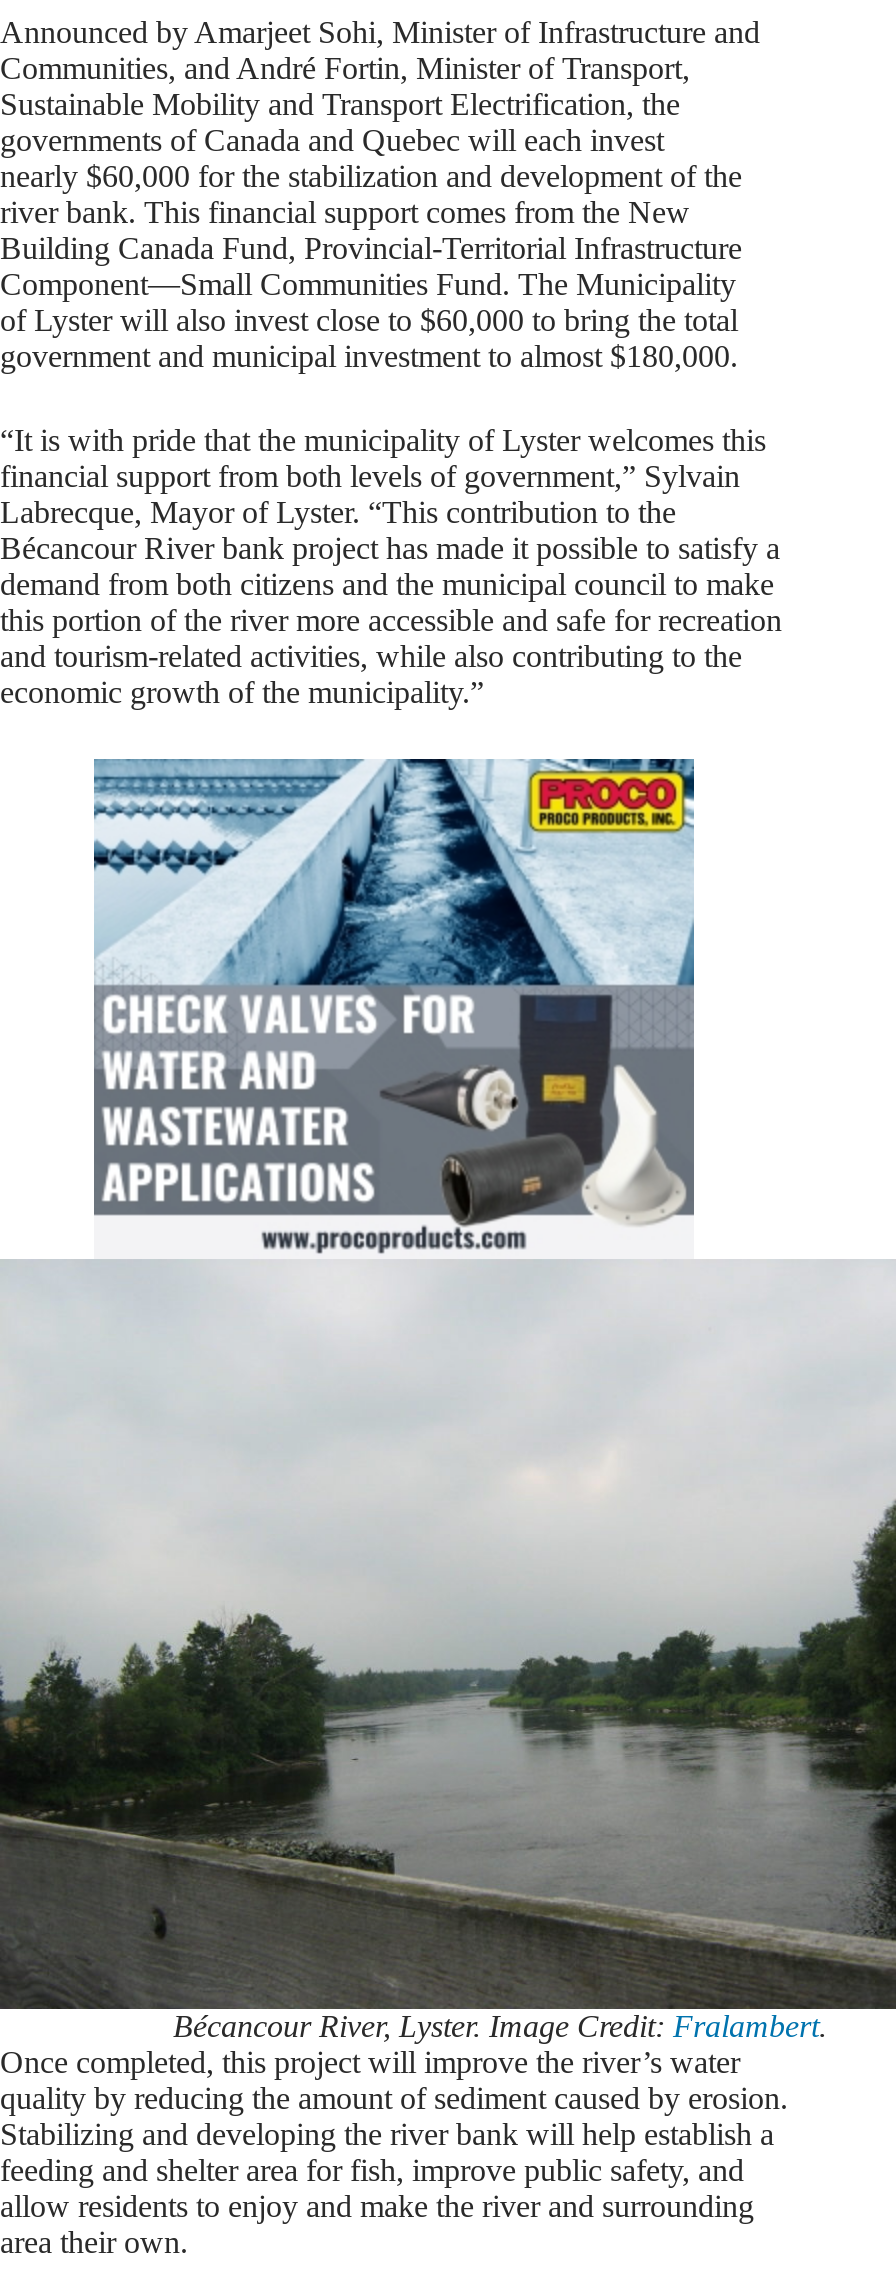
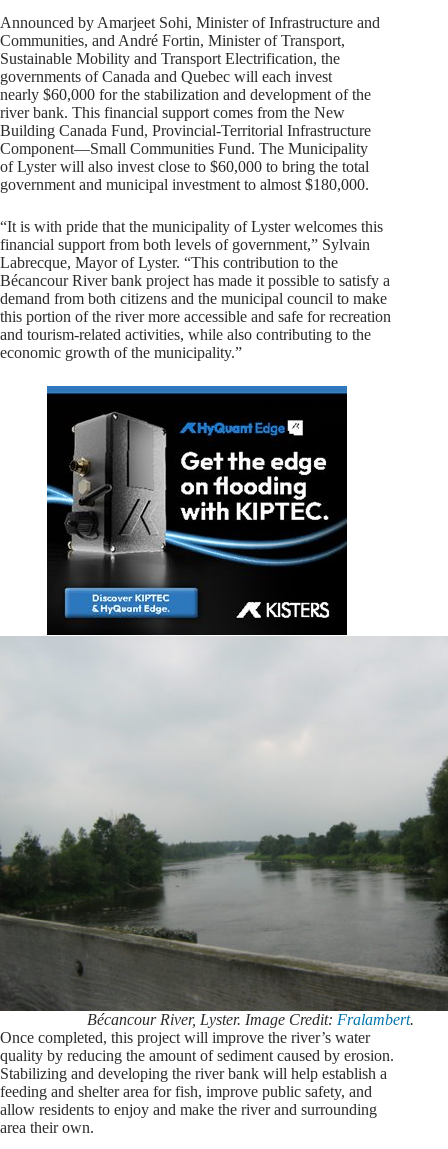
[92,757,696,1259] [image] -> [46,385,348,636] [image]

